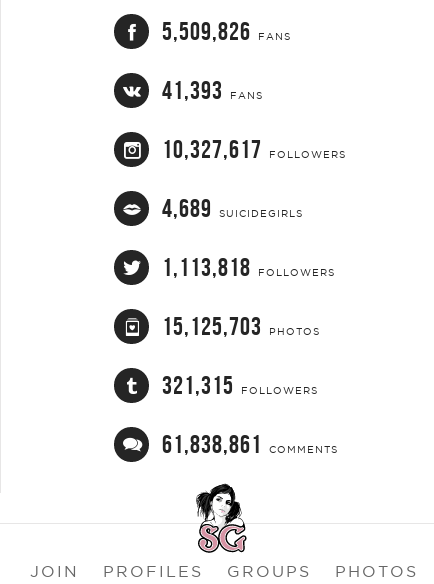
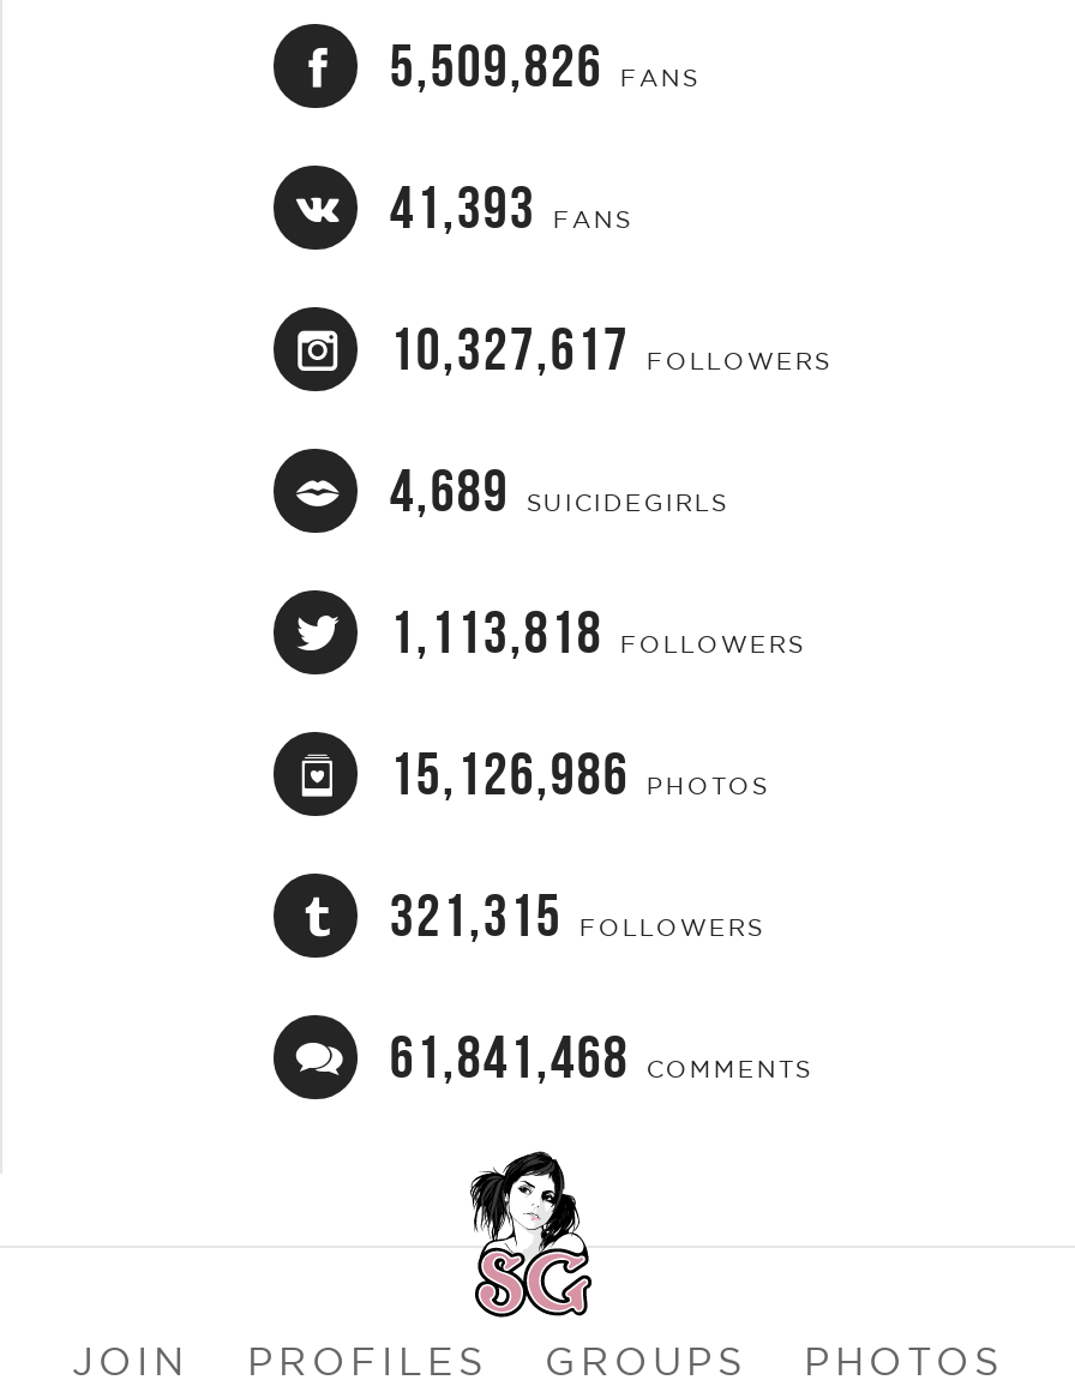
[162,313,320,340] 15,125,703 PHOTOS -> [389,741,769,806] 15,126,986 PHOTOS
[162,431,338,458] 61,838,861 COMMENTS -> [389,1024,812,1089] 61,841,468 COMMENTS

